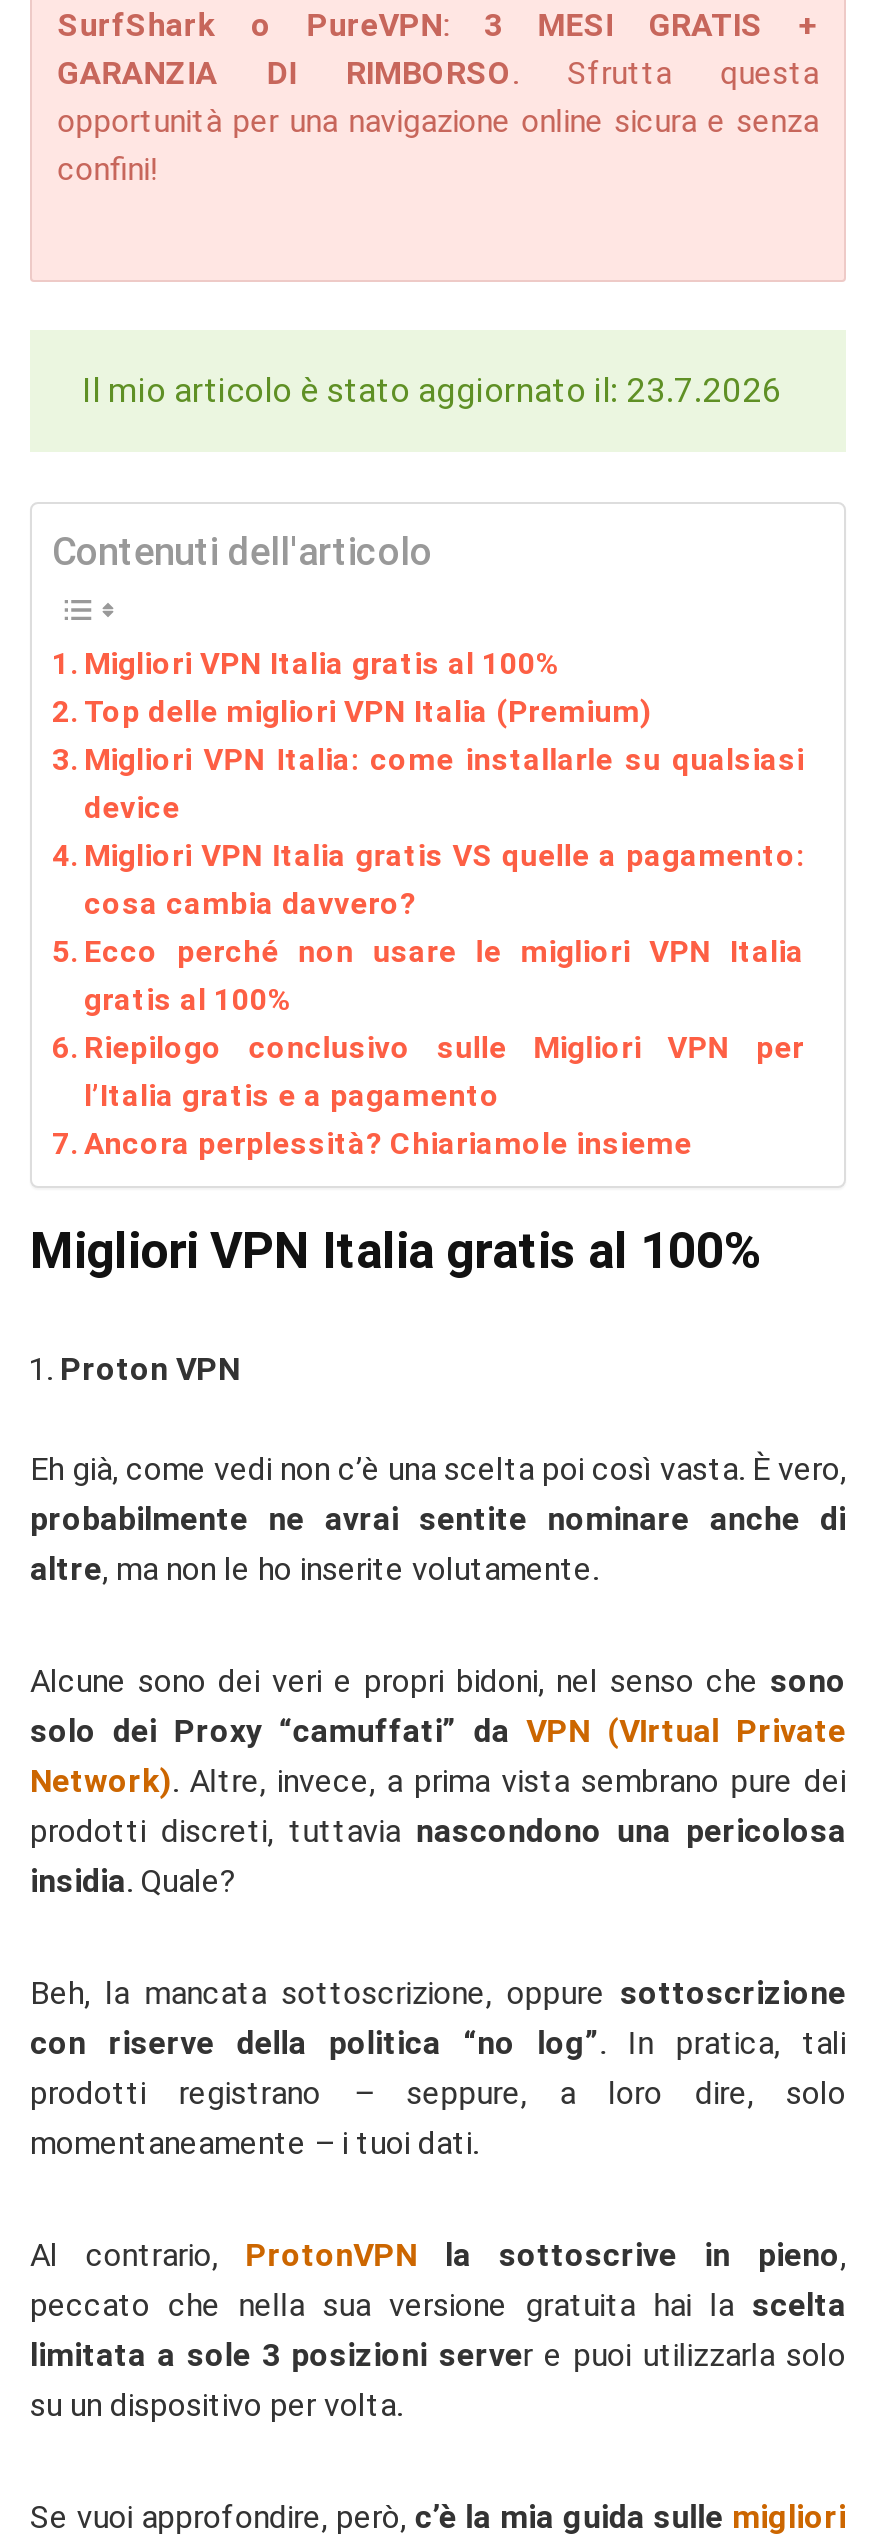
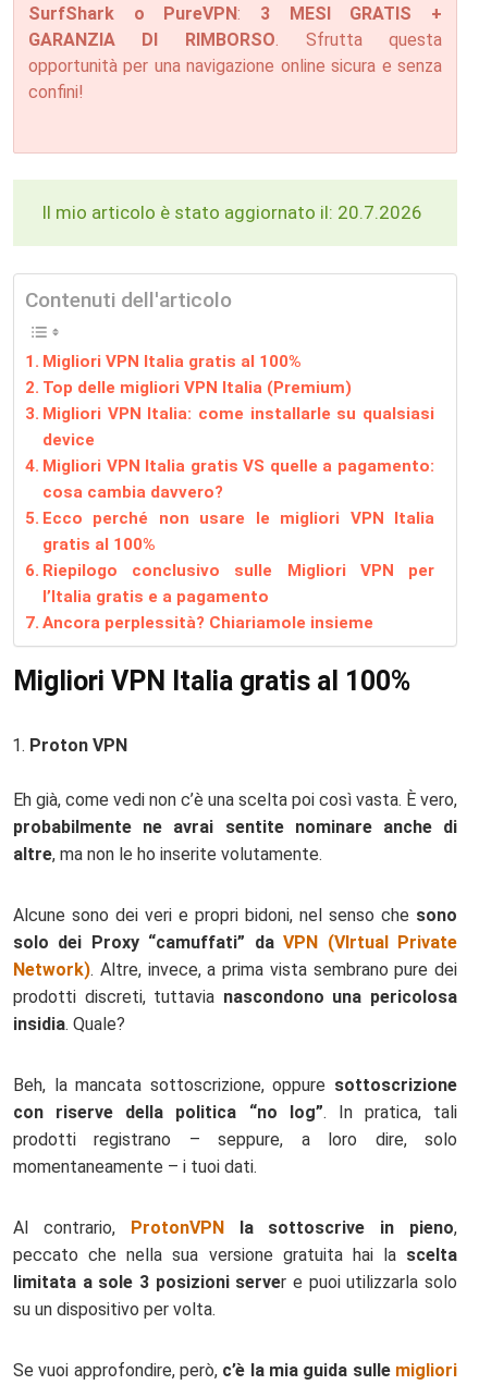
[82,371,782,411] Il mio articolo è stato aggiornato il: 23.7.2026 -> [41,202,422,224] Il mio articolo è stato aggiornato il: 20.7.2026

